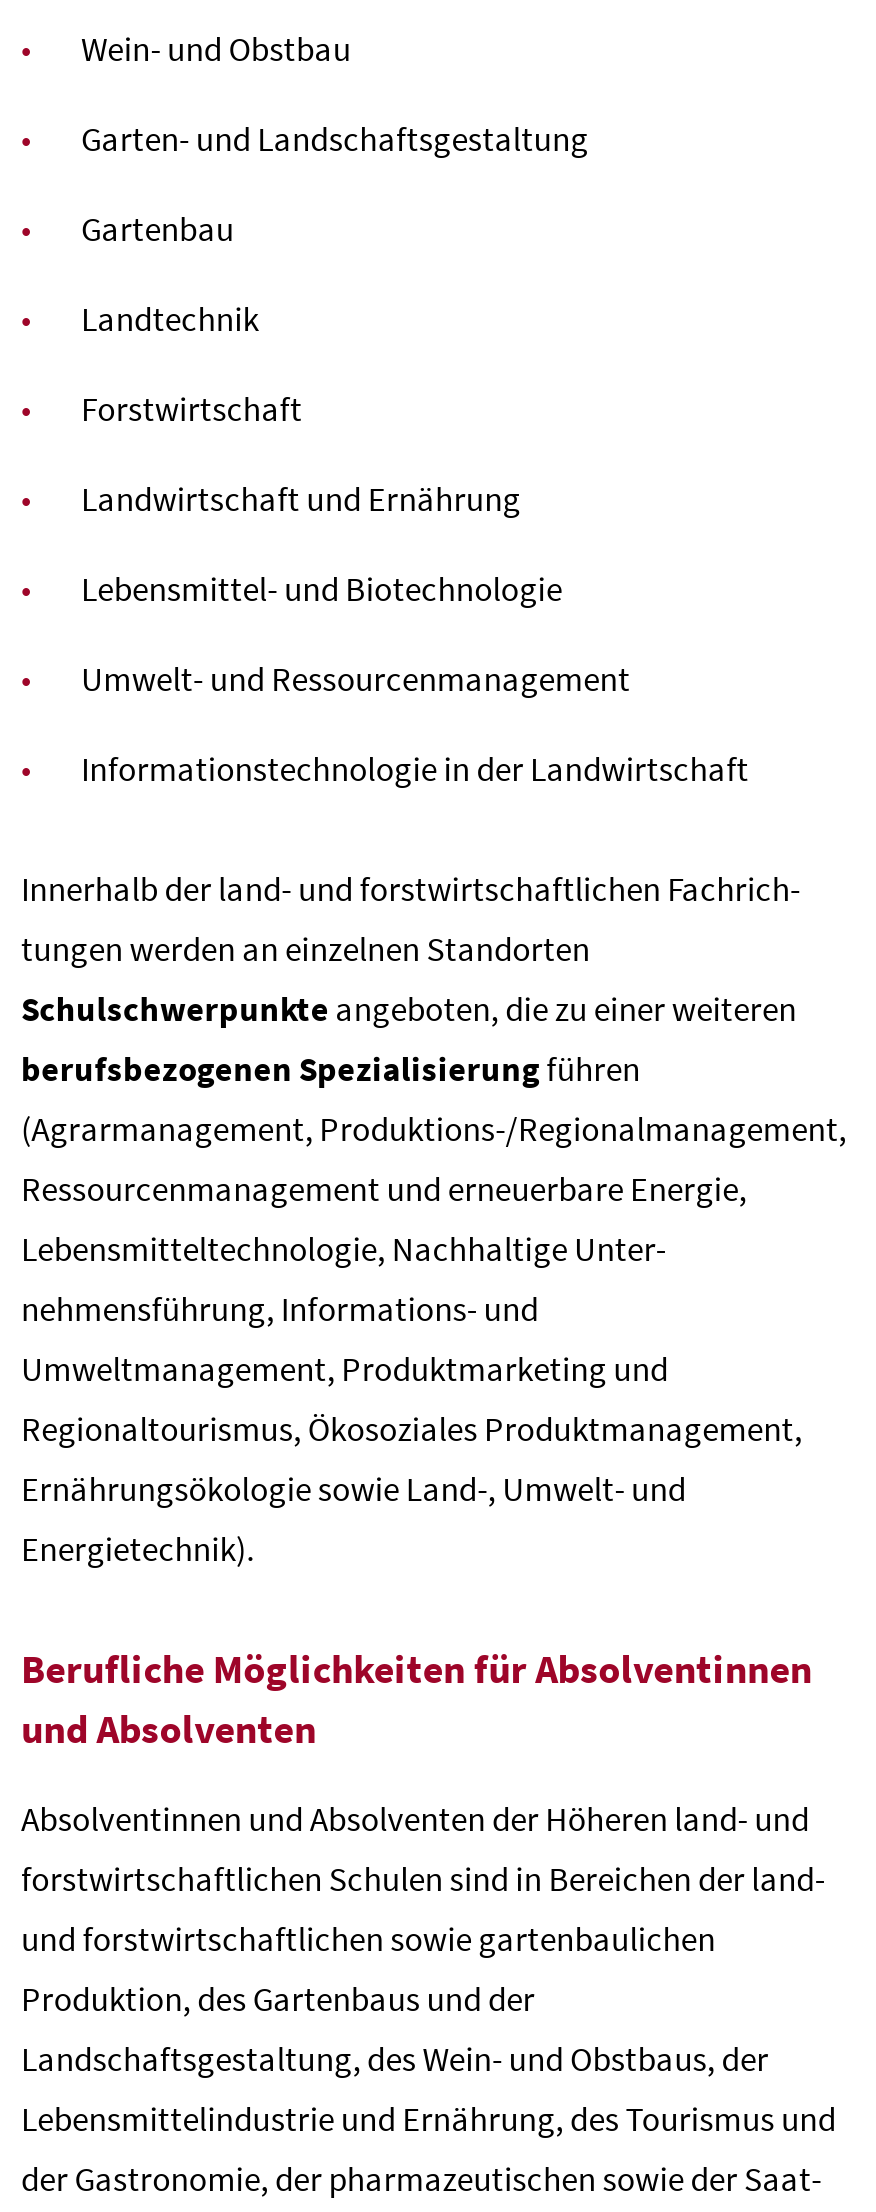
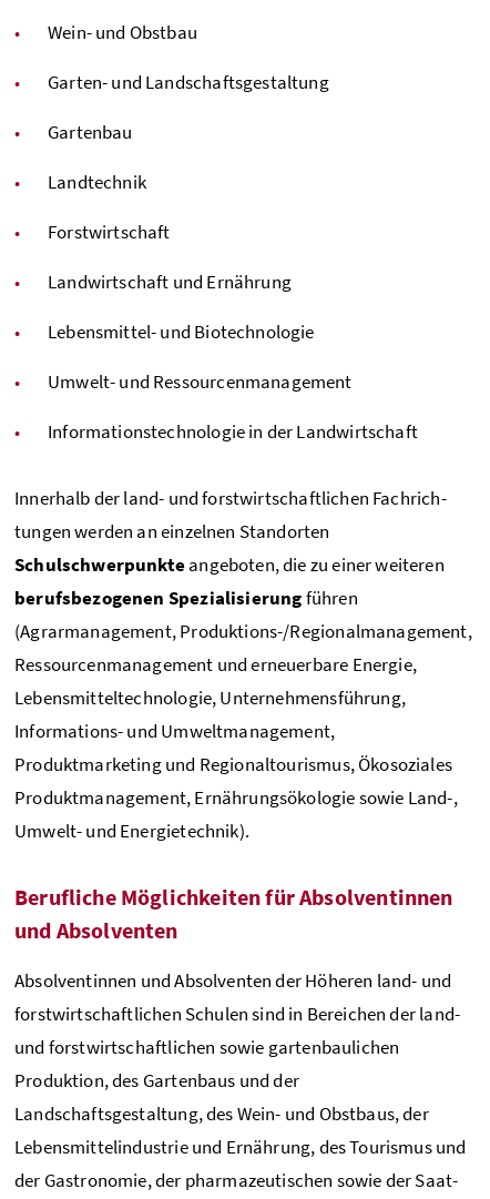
[21,1226,802,1570] Lebensmitteltechnologie, Nachhaltige Unter | nehmensführung, Informations- und | Umweltmanagement, Produktmarketing und | Regionaltourismus, Ökosoziales Produktmanagement, | Ernährungsökologie sowie Land-, Umwelt- und | Energietechnik). -> [14,685,458,843] Lebensmitteltechnologie, Unternehmensführung, | Informations- und Umweltmanagement, | Produktmarketing und Regionaltourismus, Ökosoziales | Produktmanagement, Ernährungsökologie sowie Land-, | Umwelt- und Energietechnik).

